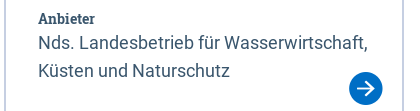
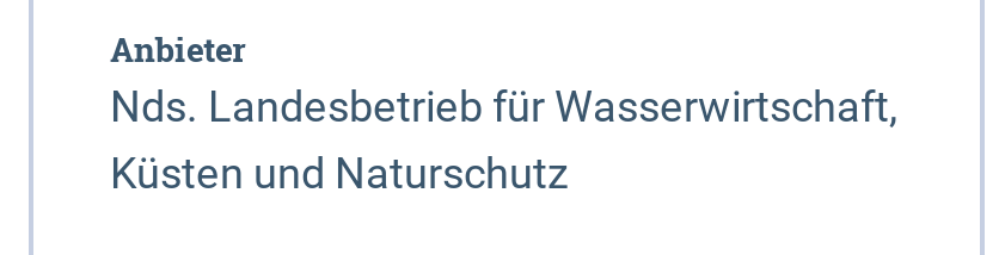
[348,71,384,106] [image] -> none

